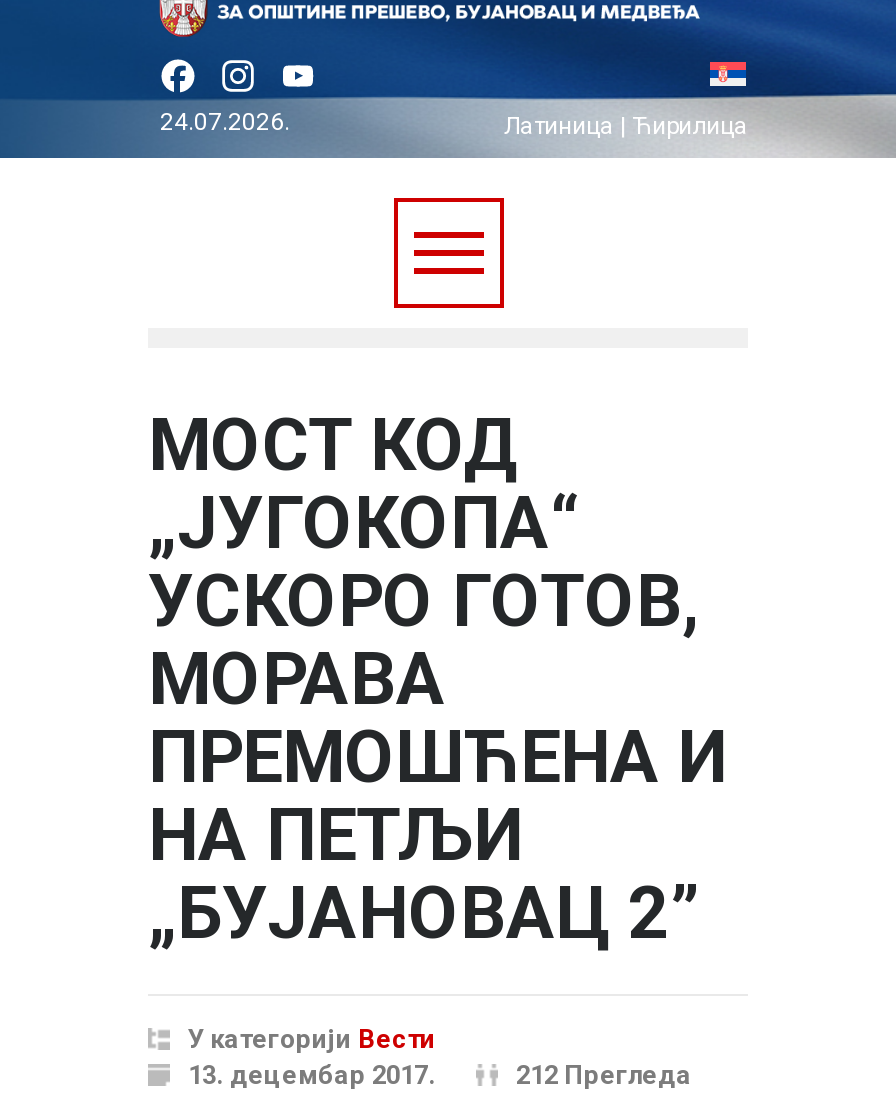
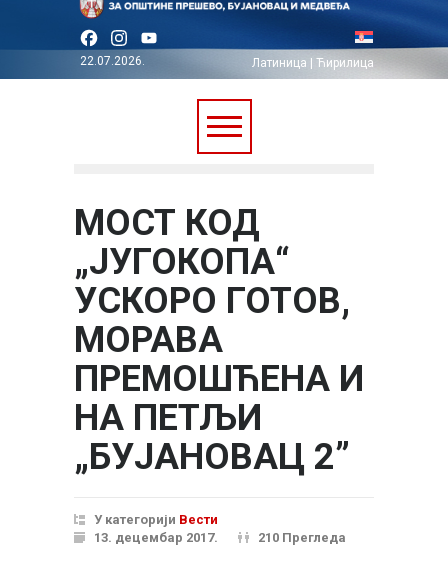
[160,109,290,137] 24.07.2026. -> [80,54,145,68] 22.07.2026.
[516,1061,692,1091] 212 Прегледа -> [258,530,346,545] 210 Прегледа

